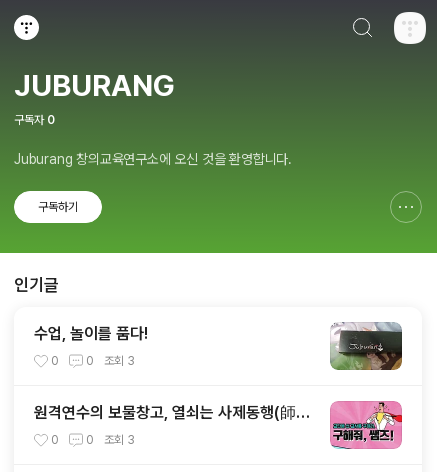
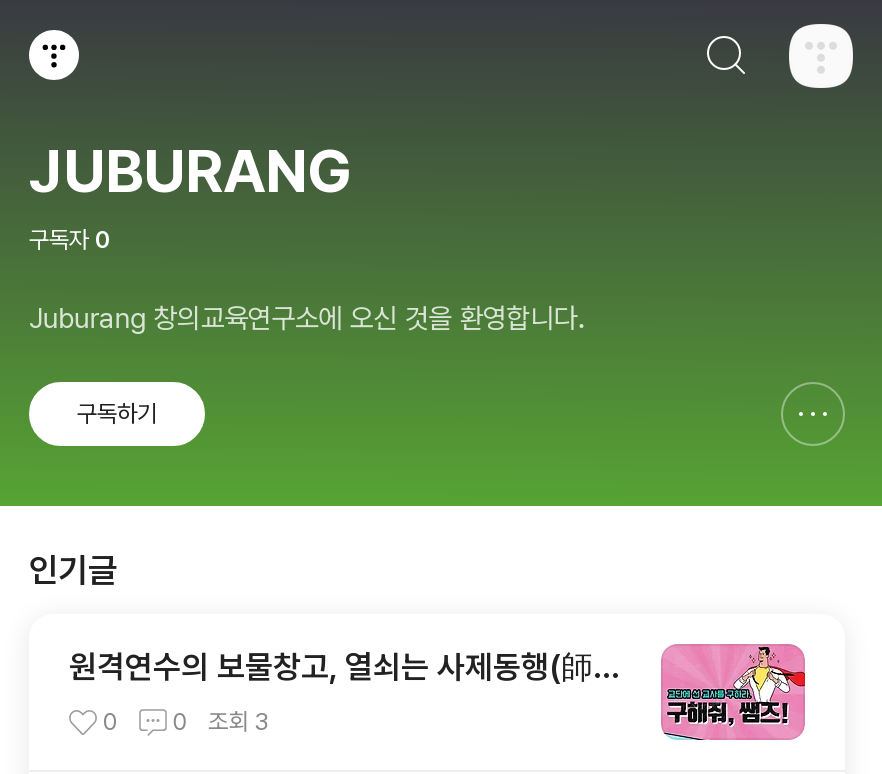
[34,324,148,368] 수업, 놀이를 품다! | 0 | 0 | 조회 3 -> none
[329,322,403,371] [image] -> none

